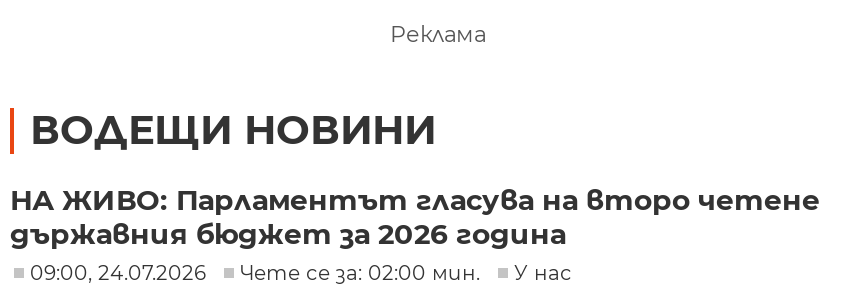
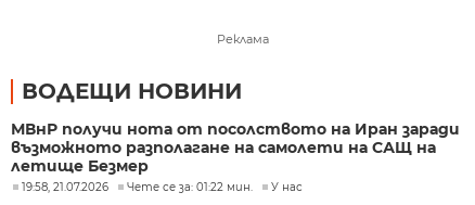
[10,182,820,286] НА ЖИВО: Парламентът гласува на второ четене | държавния бюджет за 2026 година | 09:00, 24.07.2026 | Чете се за: 02:00 мин. -> [11,119,460,194] МВнР получи нота от посолството на Иран заради | възможното разполагане на самолети на САЩ на | летище Безмер | 19:58, 21.07.2026 | Чете се за: 01:22 мин.

